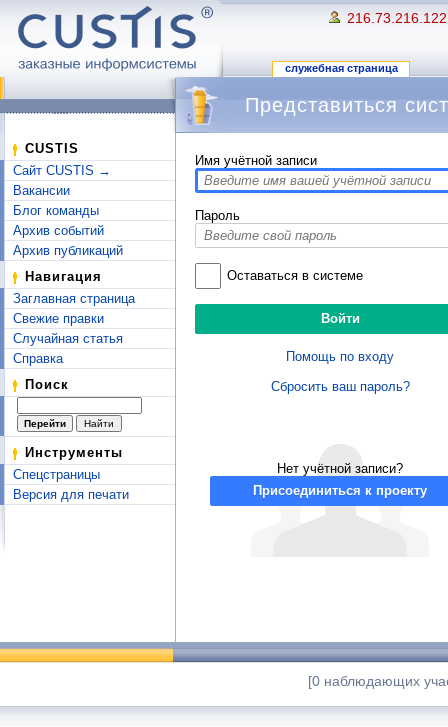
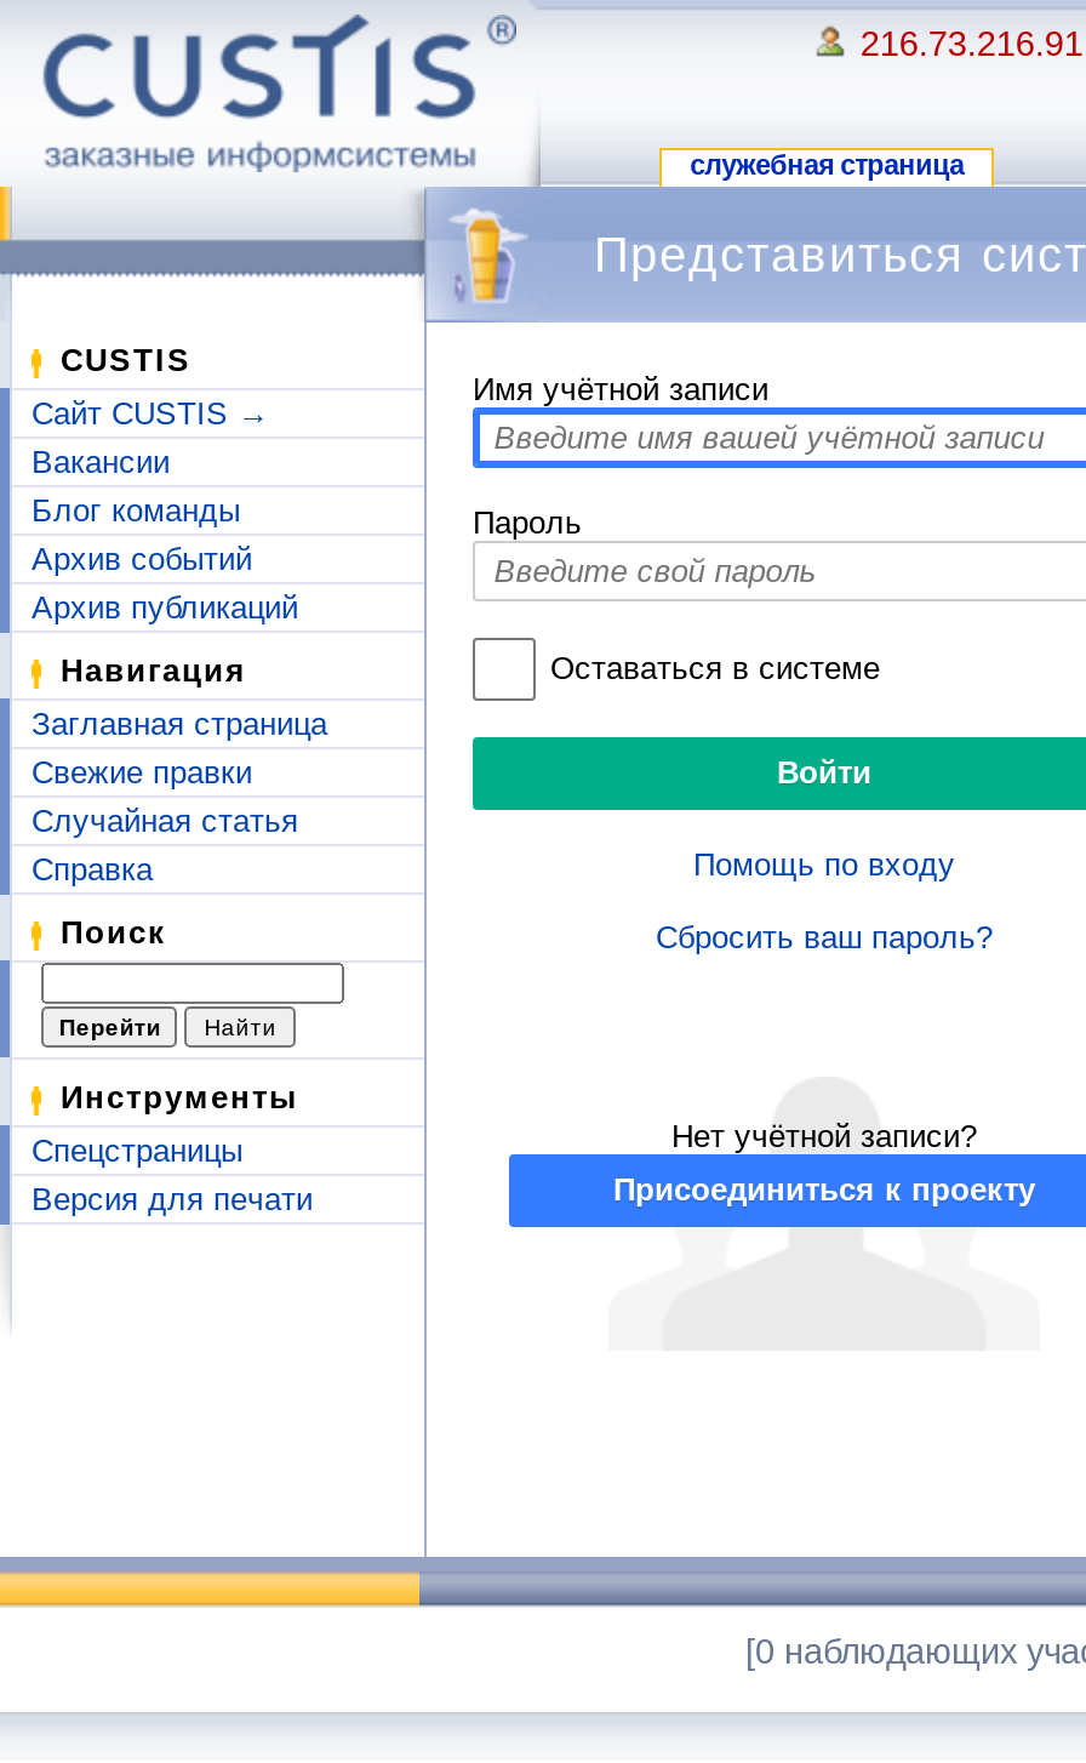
[347,10,447,26] 216.73.216.122 -> [860,24,1083,63] 216.73.216.91

